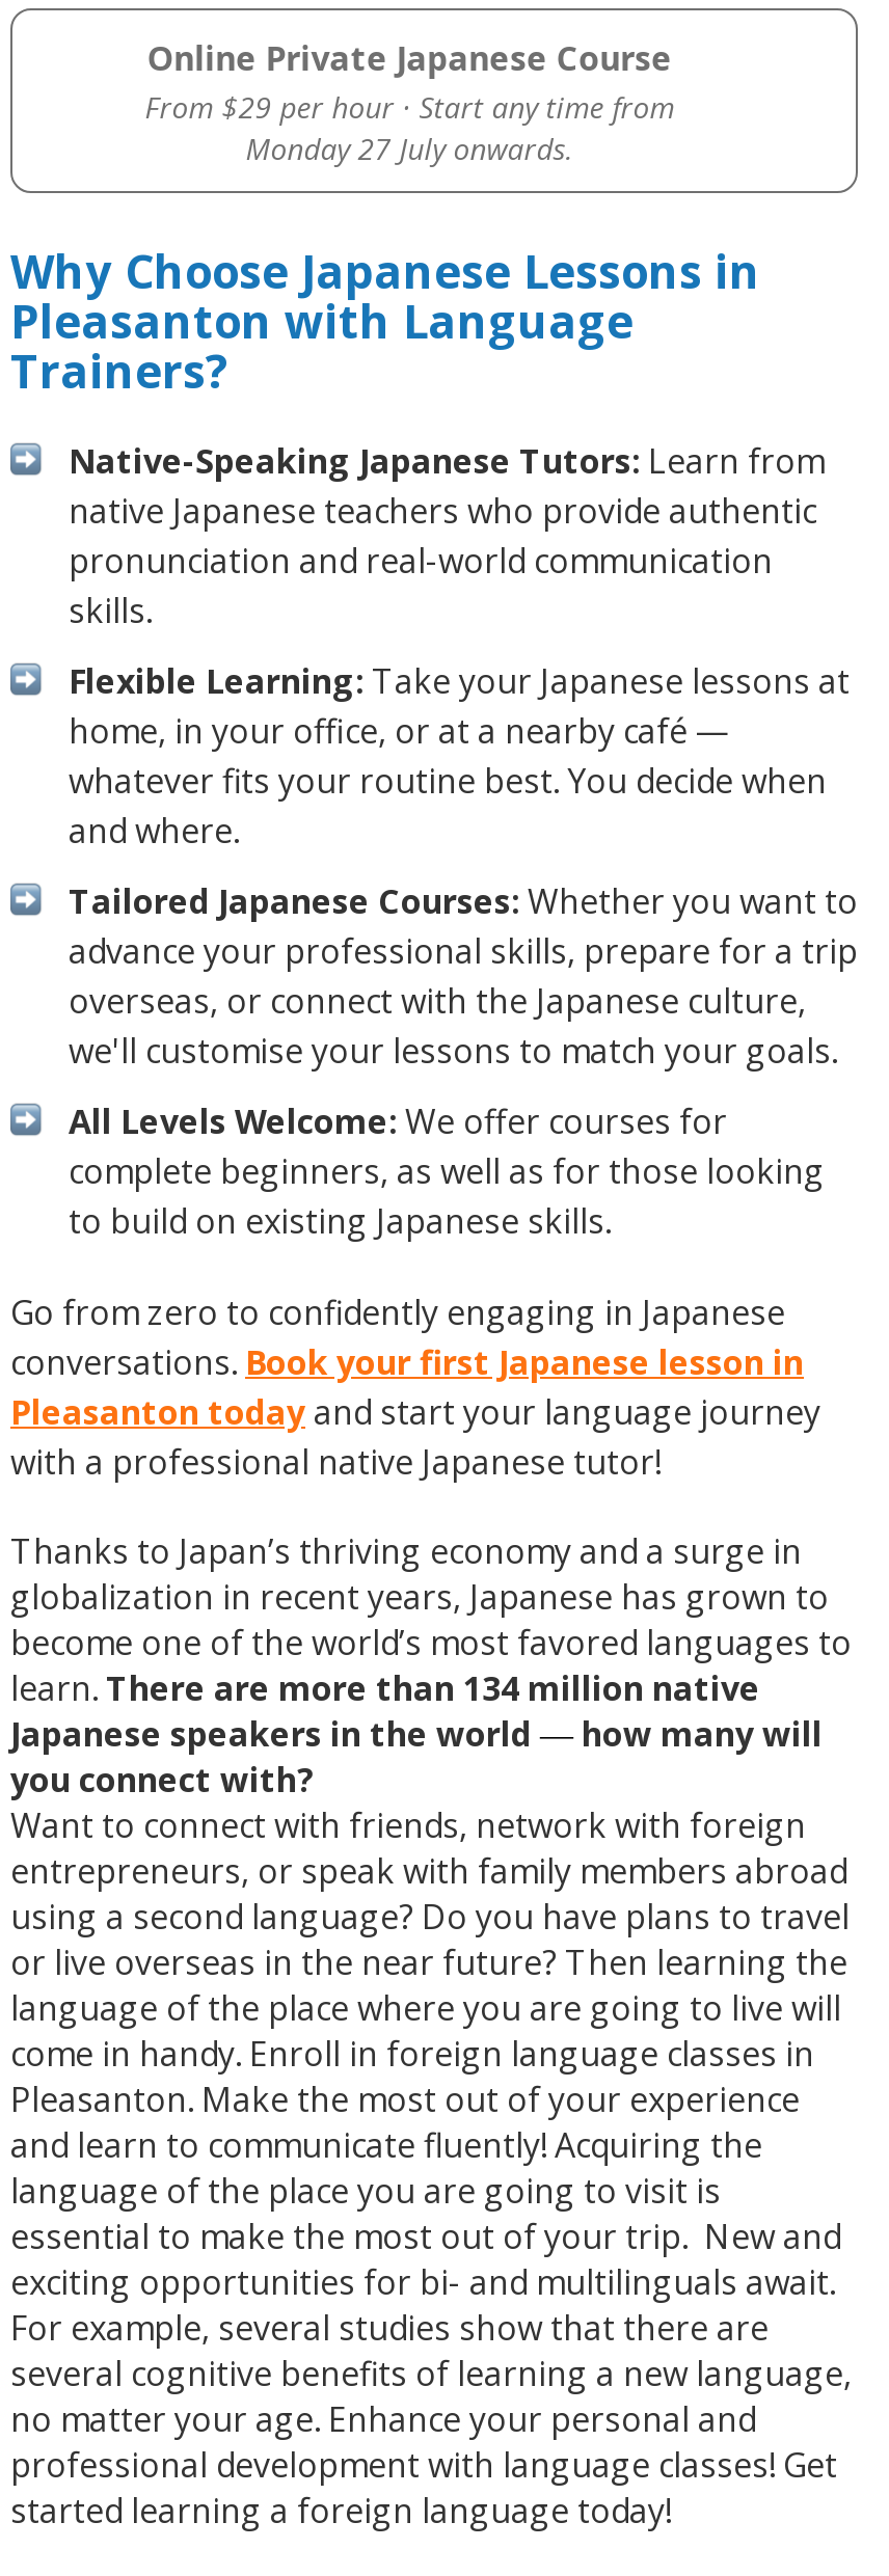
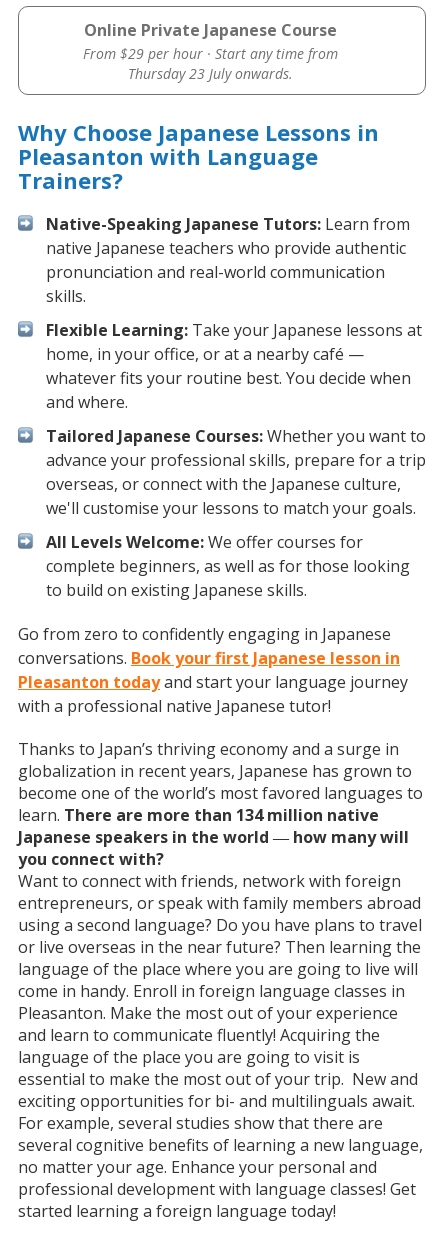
[246,129,574,168] Monday 27 July onwards. -> [128,64,293,83] Thursday 23 July onwards.

